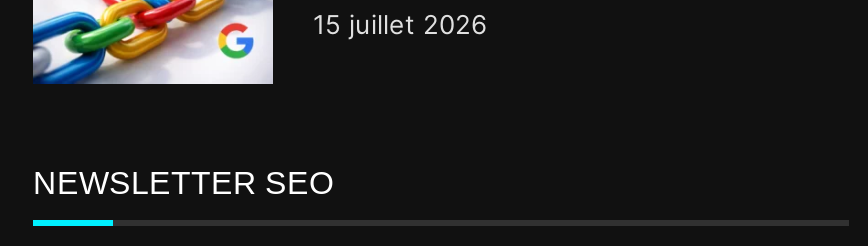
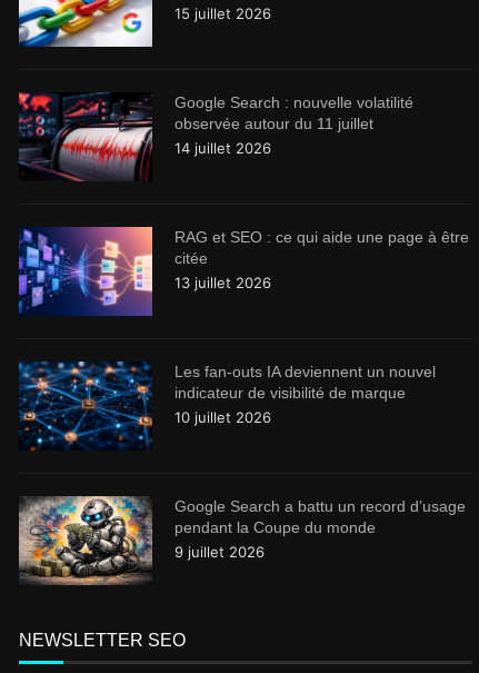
none -> [18,92,413,182] [image] | Google Search : nouvelle volatilité | observée autour du 11 juillet | 14 juillet 2026
none -> [18,226,469,317] [image] | RAG et SEO : ce qui aide une page à être | citée | 13 juillet 2026
none -> [18,360,436,452] [image] | Les fan-outs IA deviennent un nouvel | indicateur de visibilité de marque | 10 juillet 2026
none -> [18,495,466,586] [image] | Google Search a battu un record d’usage | pendant la Coupe du monde | 9 juillet 2026

